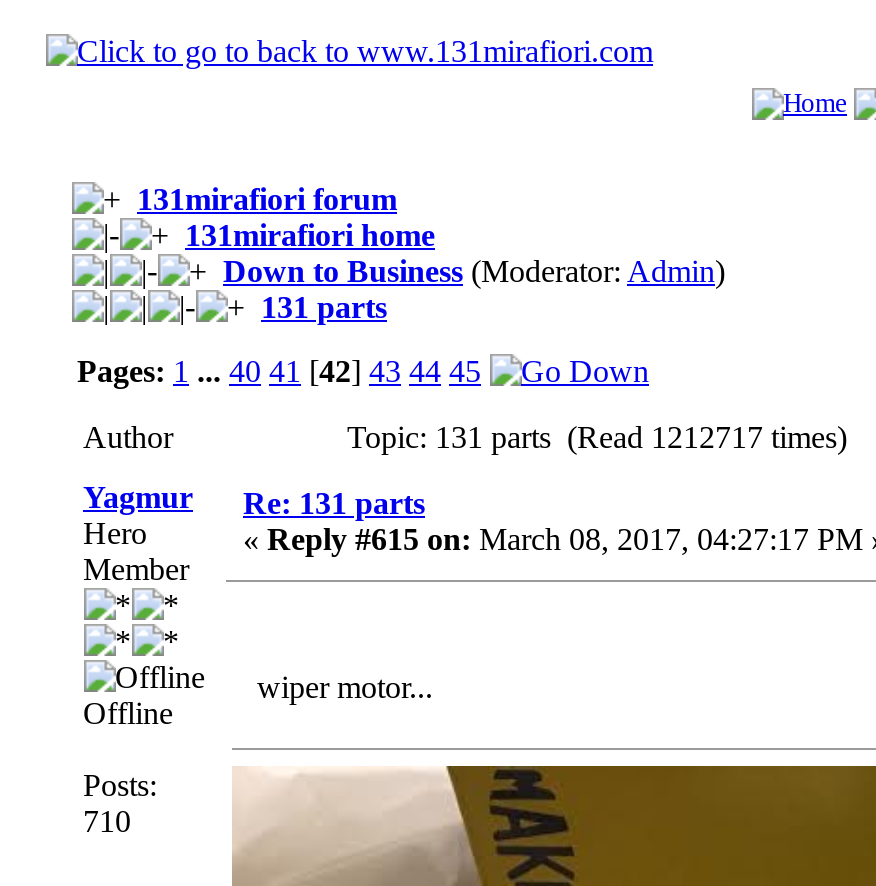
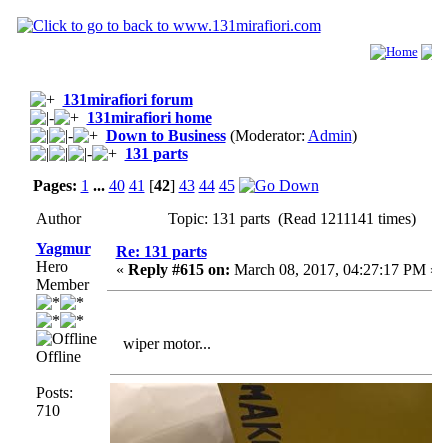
[347,420,847,454] Topic: 131 parts (Read 1212717 times) -> [167,210,415,227] Topic: 131 parts (Read 1211141 times)

